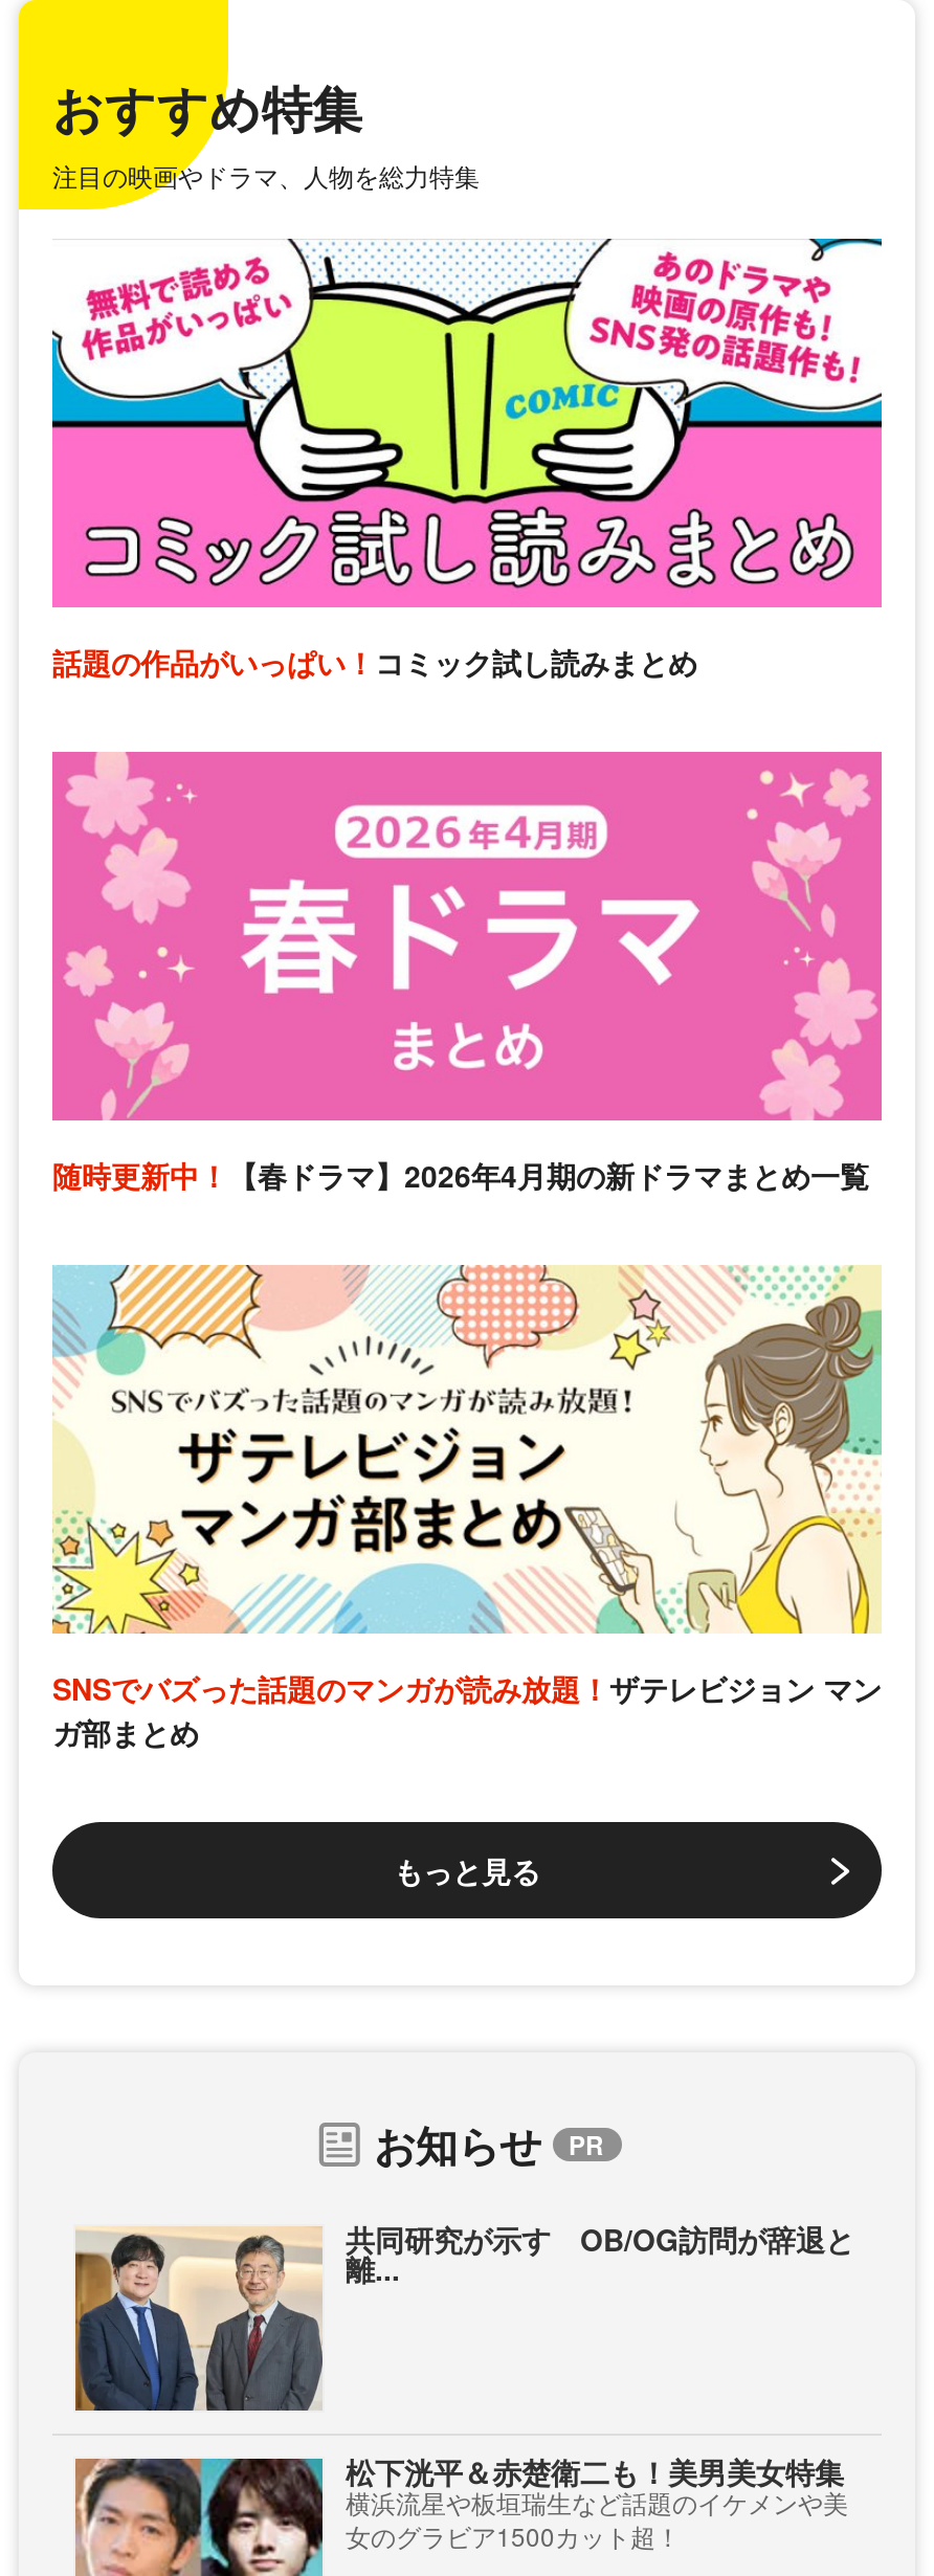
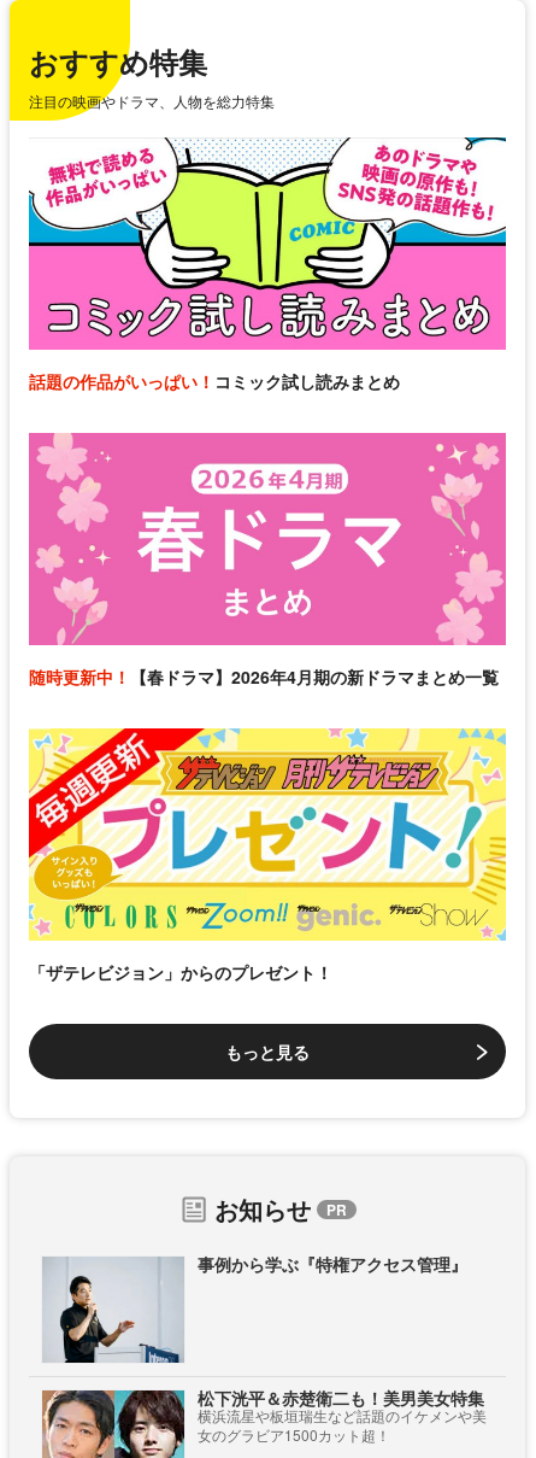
[50,1263,884,1753] [image] | SNSでバズった話題のマンガが読み放題！ザテレビジョン マン | ガ部まとめ -> [28,727,507,984] [image] | 「ザテレビジョン」からのプレゼント！
[73,2218,854,2413] [image] | 共同研究が示す OB/OG訪問が辞退と | 離... -> [42,1252,467,1363] [image] | 事例から学ぶ『特権アクセス管理』

